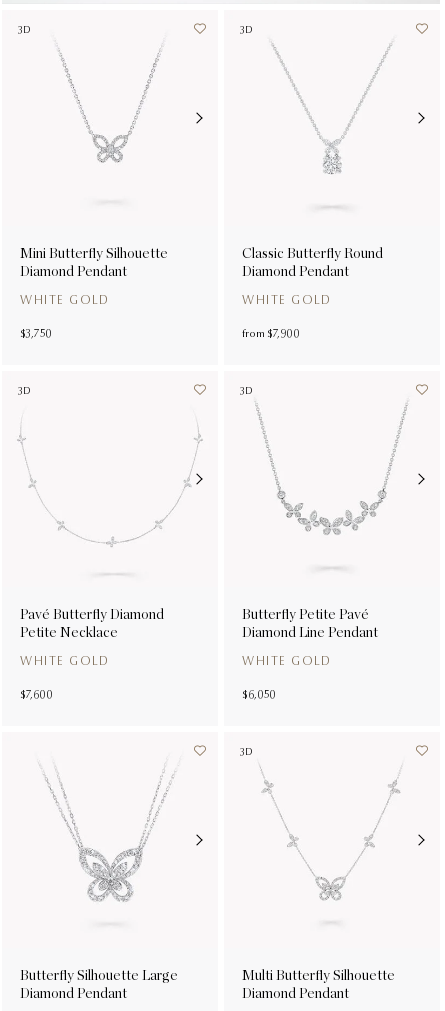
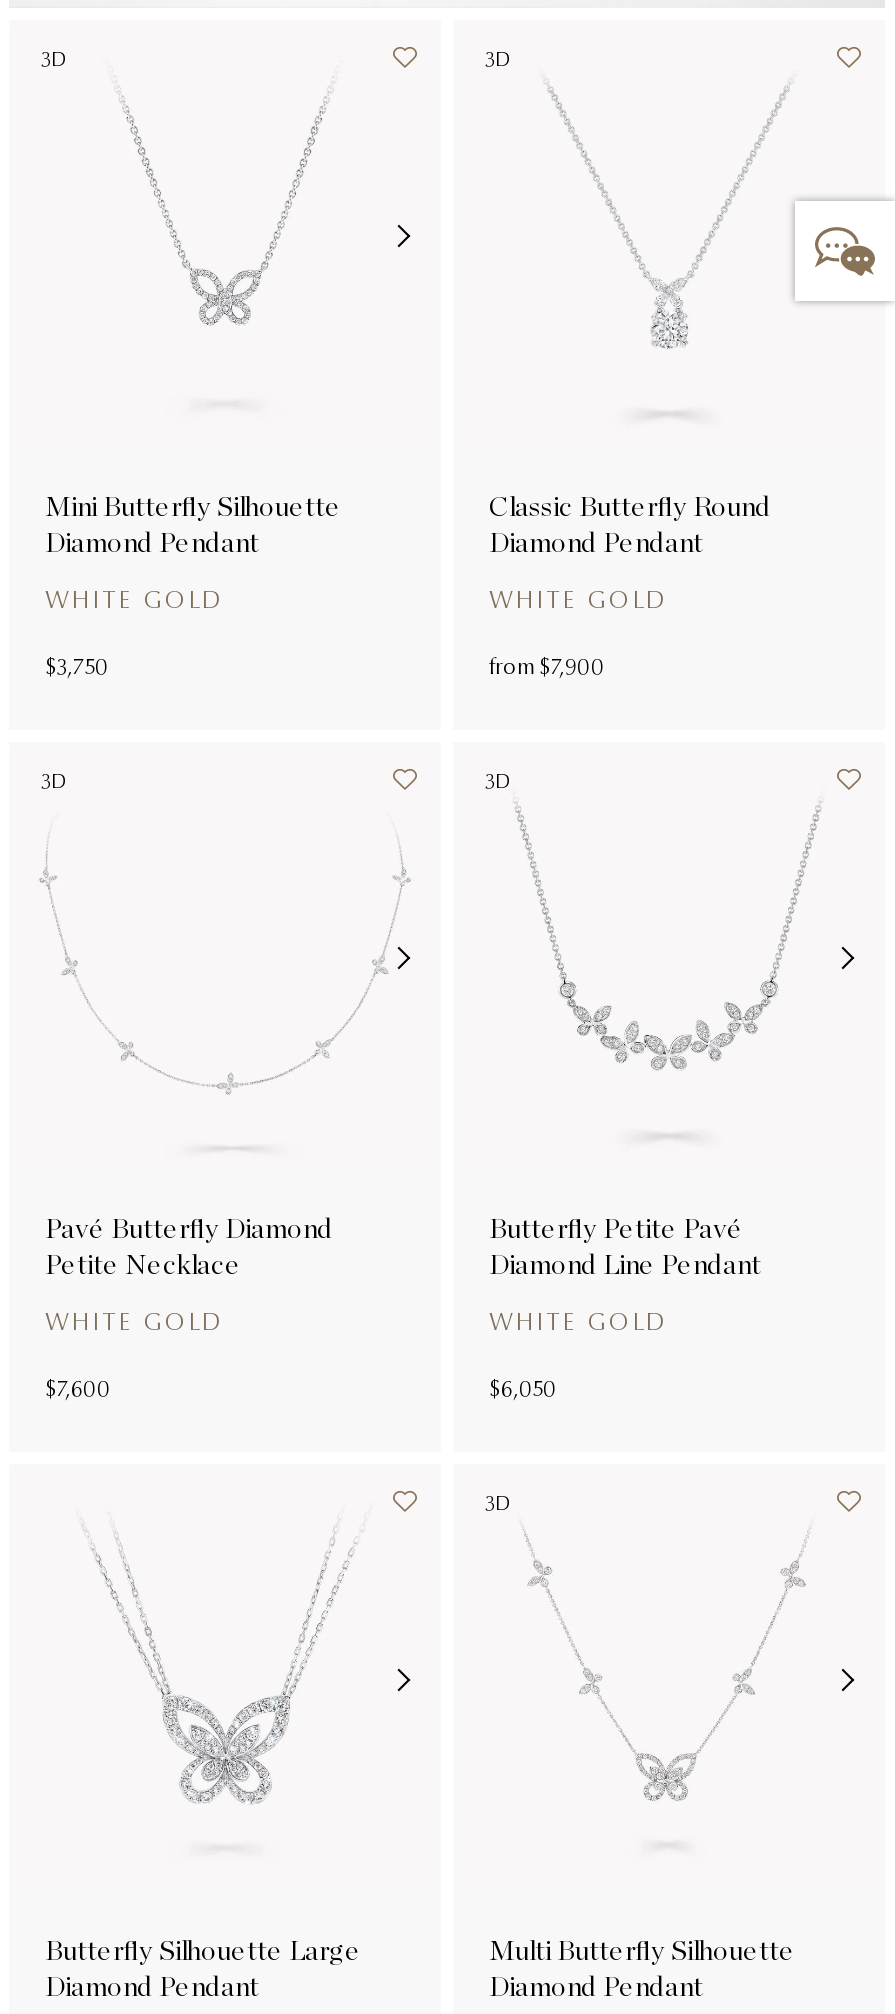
none -> [789,196,889,306] [image]

